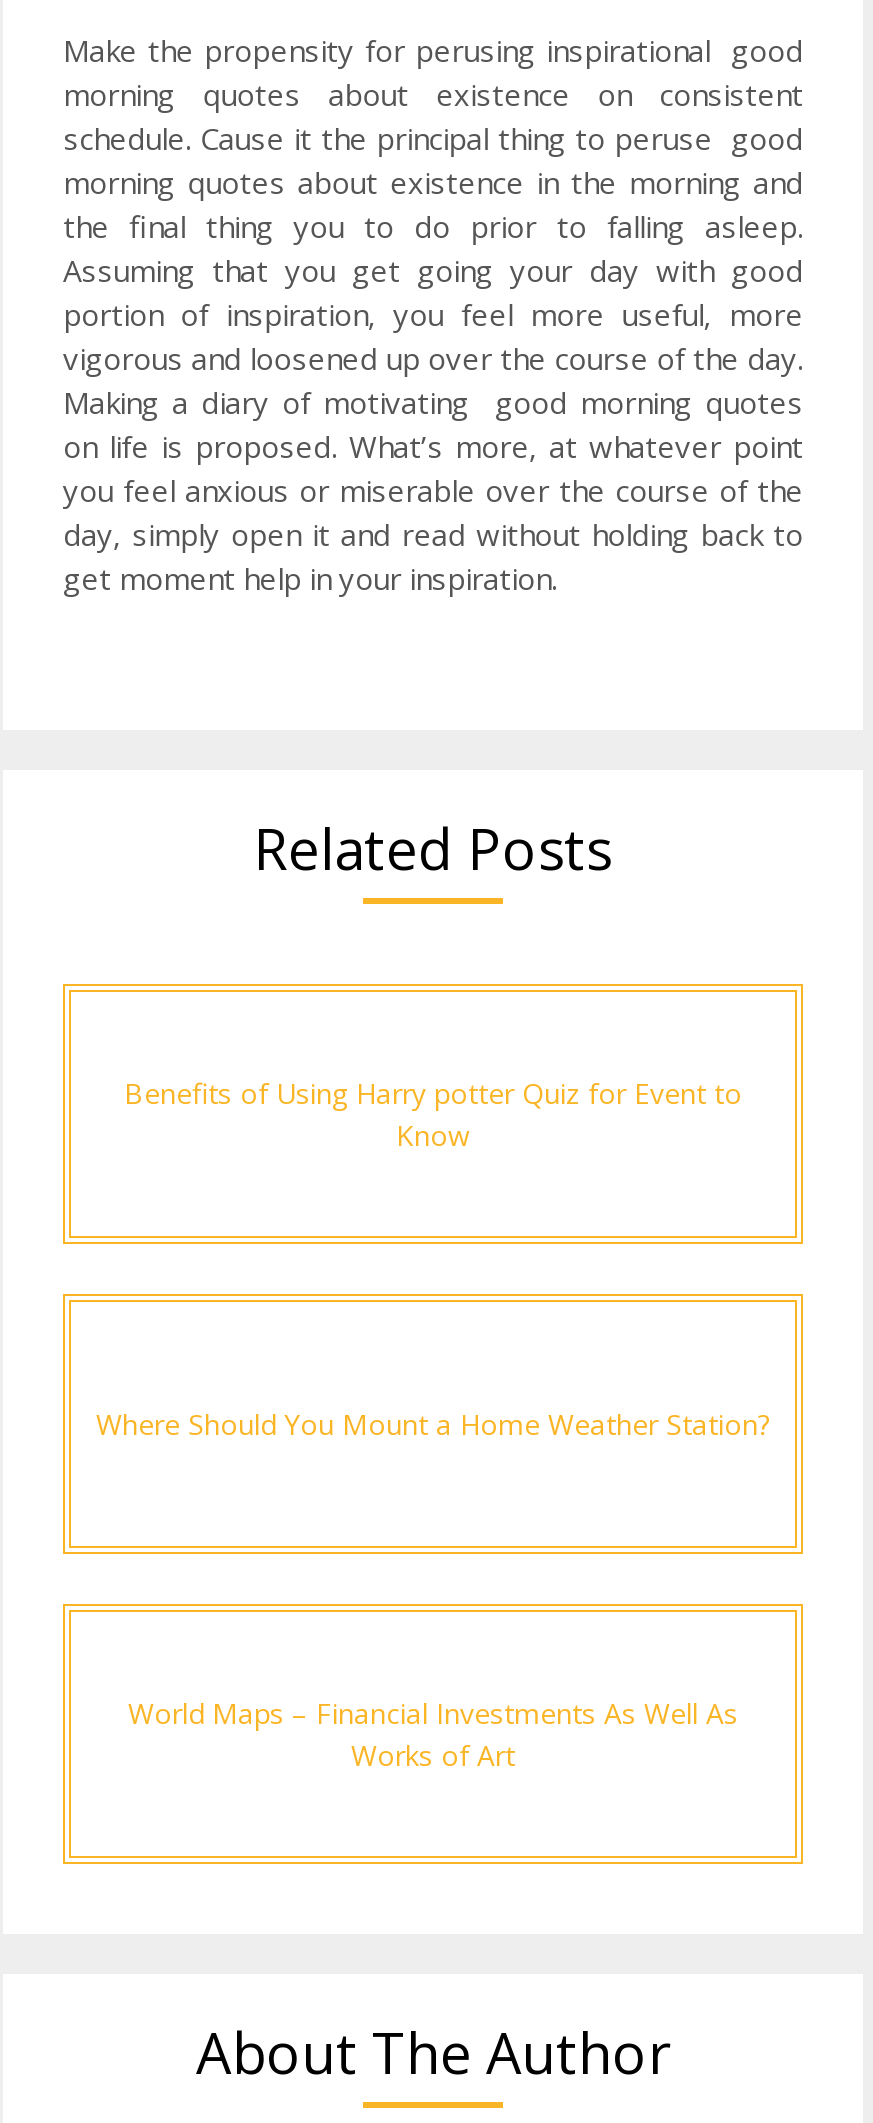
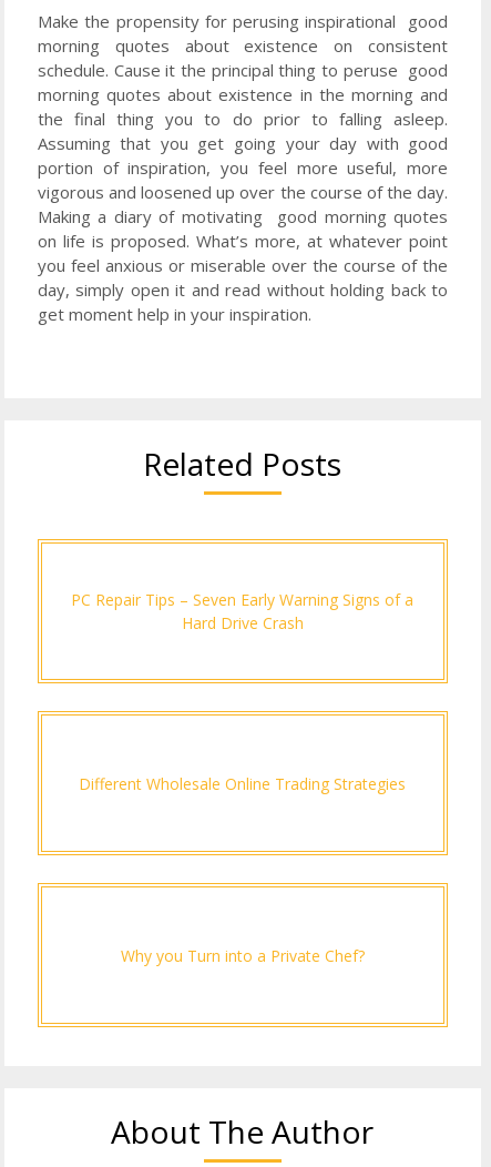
[124,1074,742,1154] Benefits of Using Harry potter Quiz for Event to | Know -> [71,589,414,634] PC Repair Tips – Seven Early Warning Signs of a | Hard Drive Crash
[96,1405,770,1443] Where Should You Mount a Home Weather Station? -> [79,773,406,794] Different Wholesale Online Trading Strategies
[128,1694,738,1774] World Maps – Financial Investments As Well As | Works of Art -> [121,945,365,966] Why you Turn into a Private Chef?

